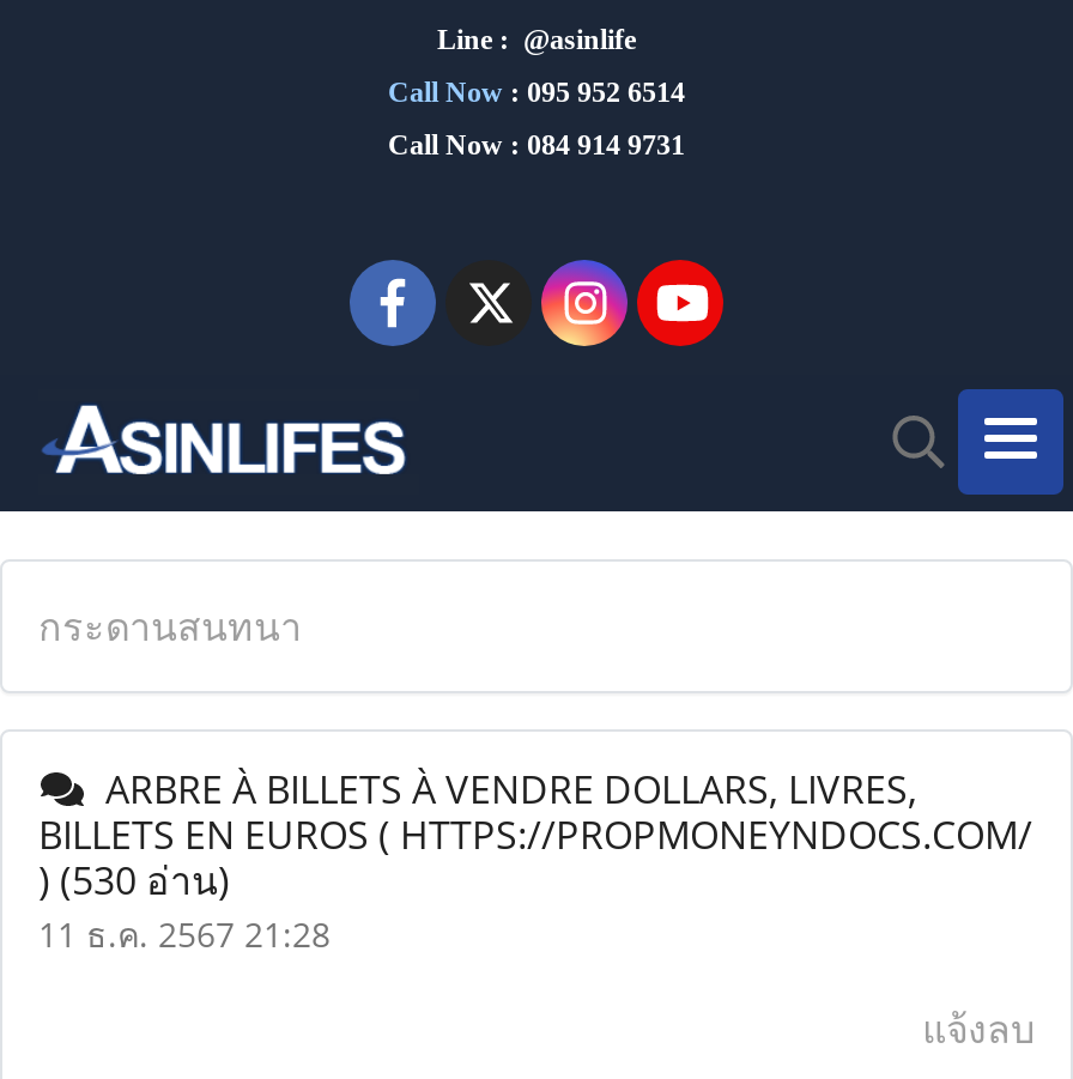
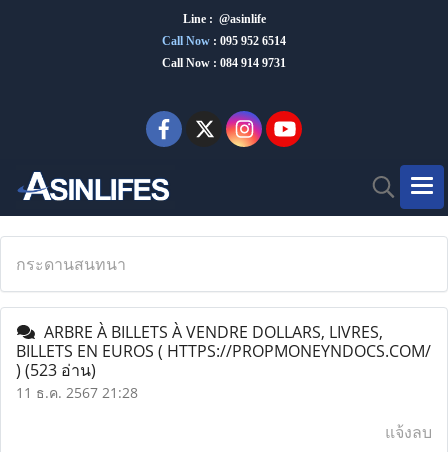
[38,854,230,907] ) (530 อ่าน) -> [16,359,96,381] ) (523 อ่าน)

